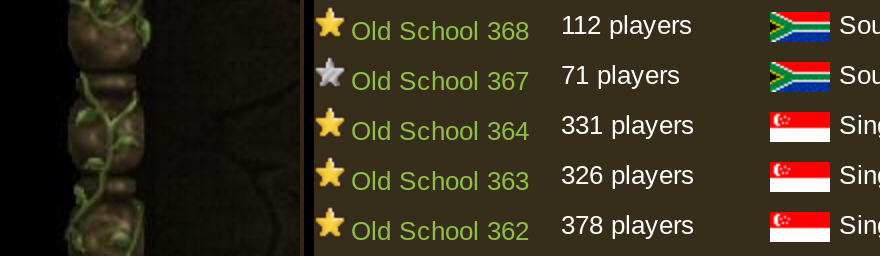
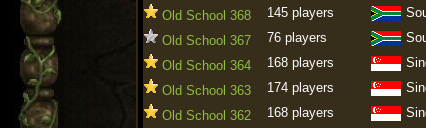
[351,10,693,46] Old School 368 112 players -> [161,5,333,23] Old School 368 145 players
[351,60,681,96] Old School 367 71 players -> [161,30,326,48] Old School 367 76 players
[351,110,695,146] Old School 364 331 players -> [161,55,333,73] Old School 364 168 players
[351,160,695,196] Old School 363 326 players -> [161,80,333,98] Old School 363 174 players
[351,210,695,246] Old School 362 378 players -> [161,105,333,123] Old School 362 168 players

